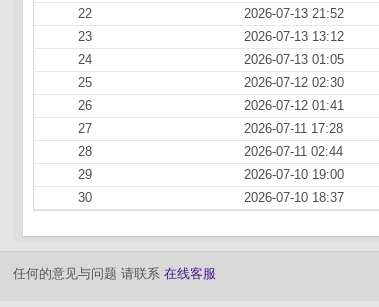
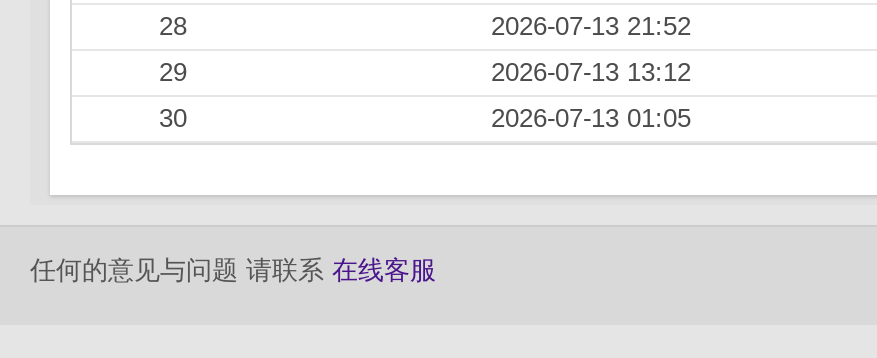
[77,6,91,21] 22 -> [159,11,187,41] 28
[77,29,91,44] 23 -> [159,57,187,87] 29
[77,52,91,67] 24 -> [159,103,187,133] 30
[77,75,343,205] 25 | 2026-07-12 02:30 | 26 | 2026-07-12 01:41 | 27 | 2026-07-11 17:28 | 28 | 2026-07-11 02:44 | 29 | 2026-07-10 19:00 | 30 | 2026-07-10 18:37 -> none

